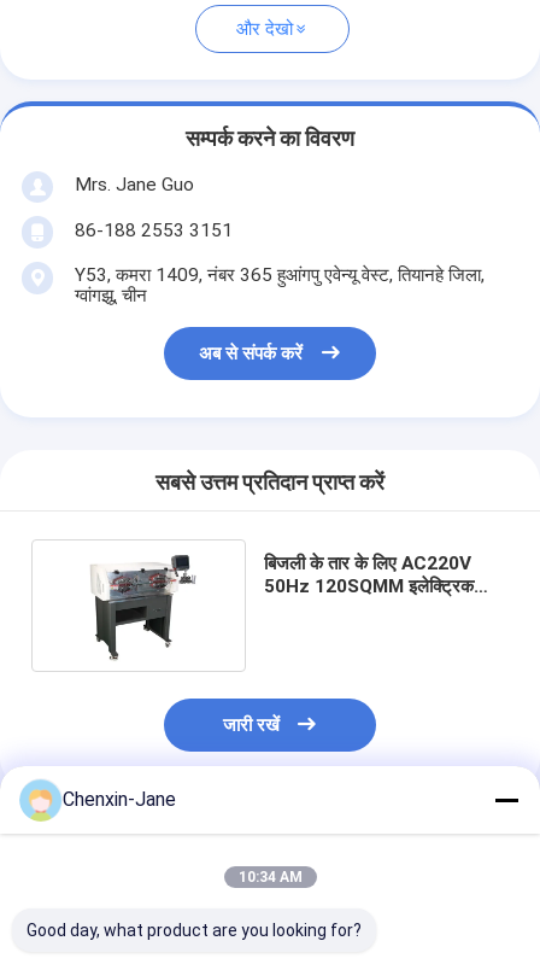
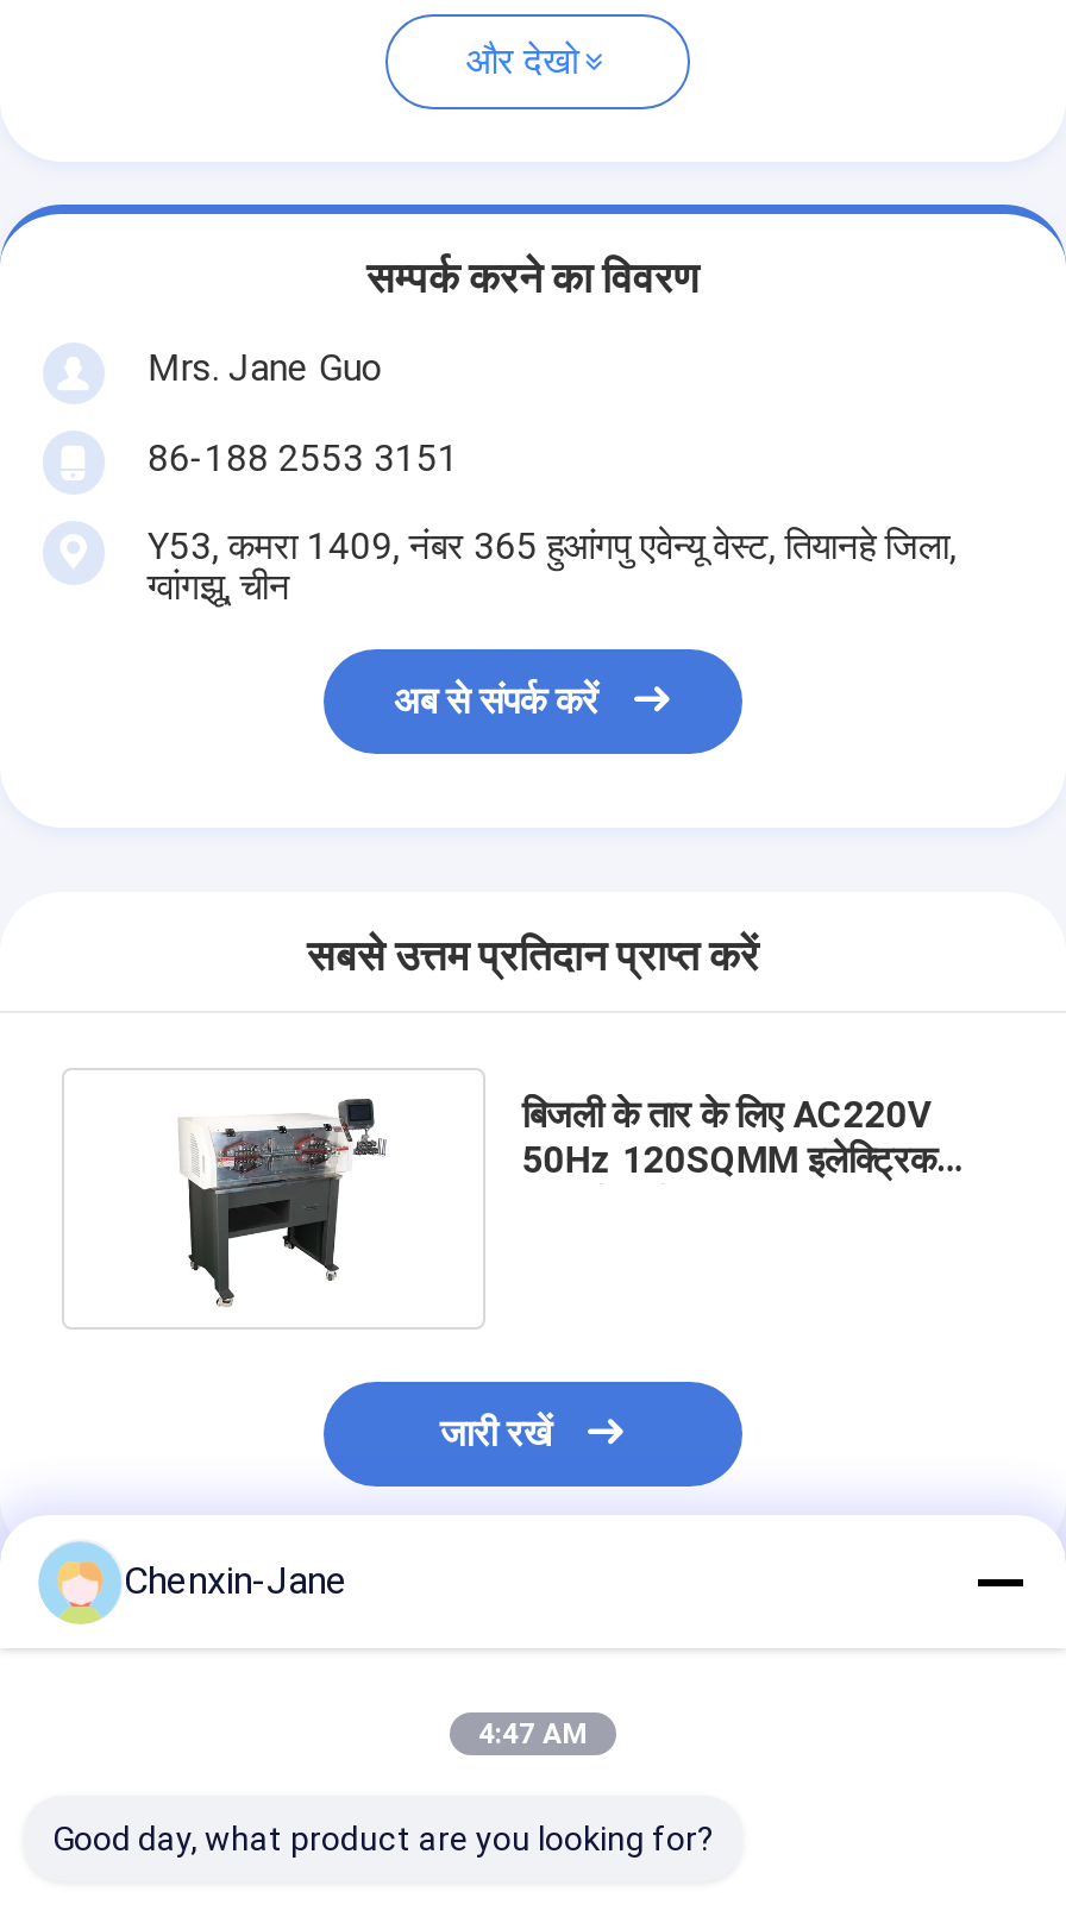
[238,869,302,886] 10:34 AM -> [478,1717,588,1751] 4:47 AM

